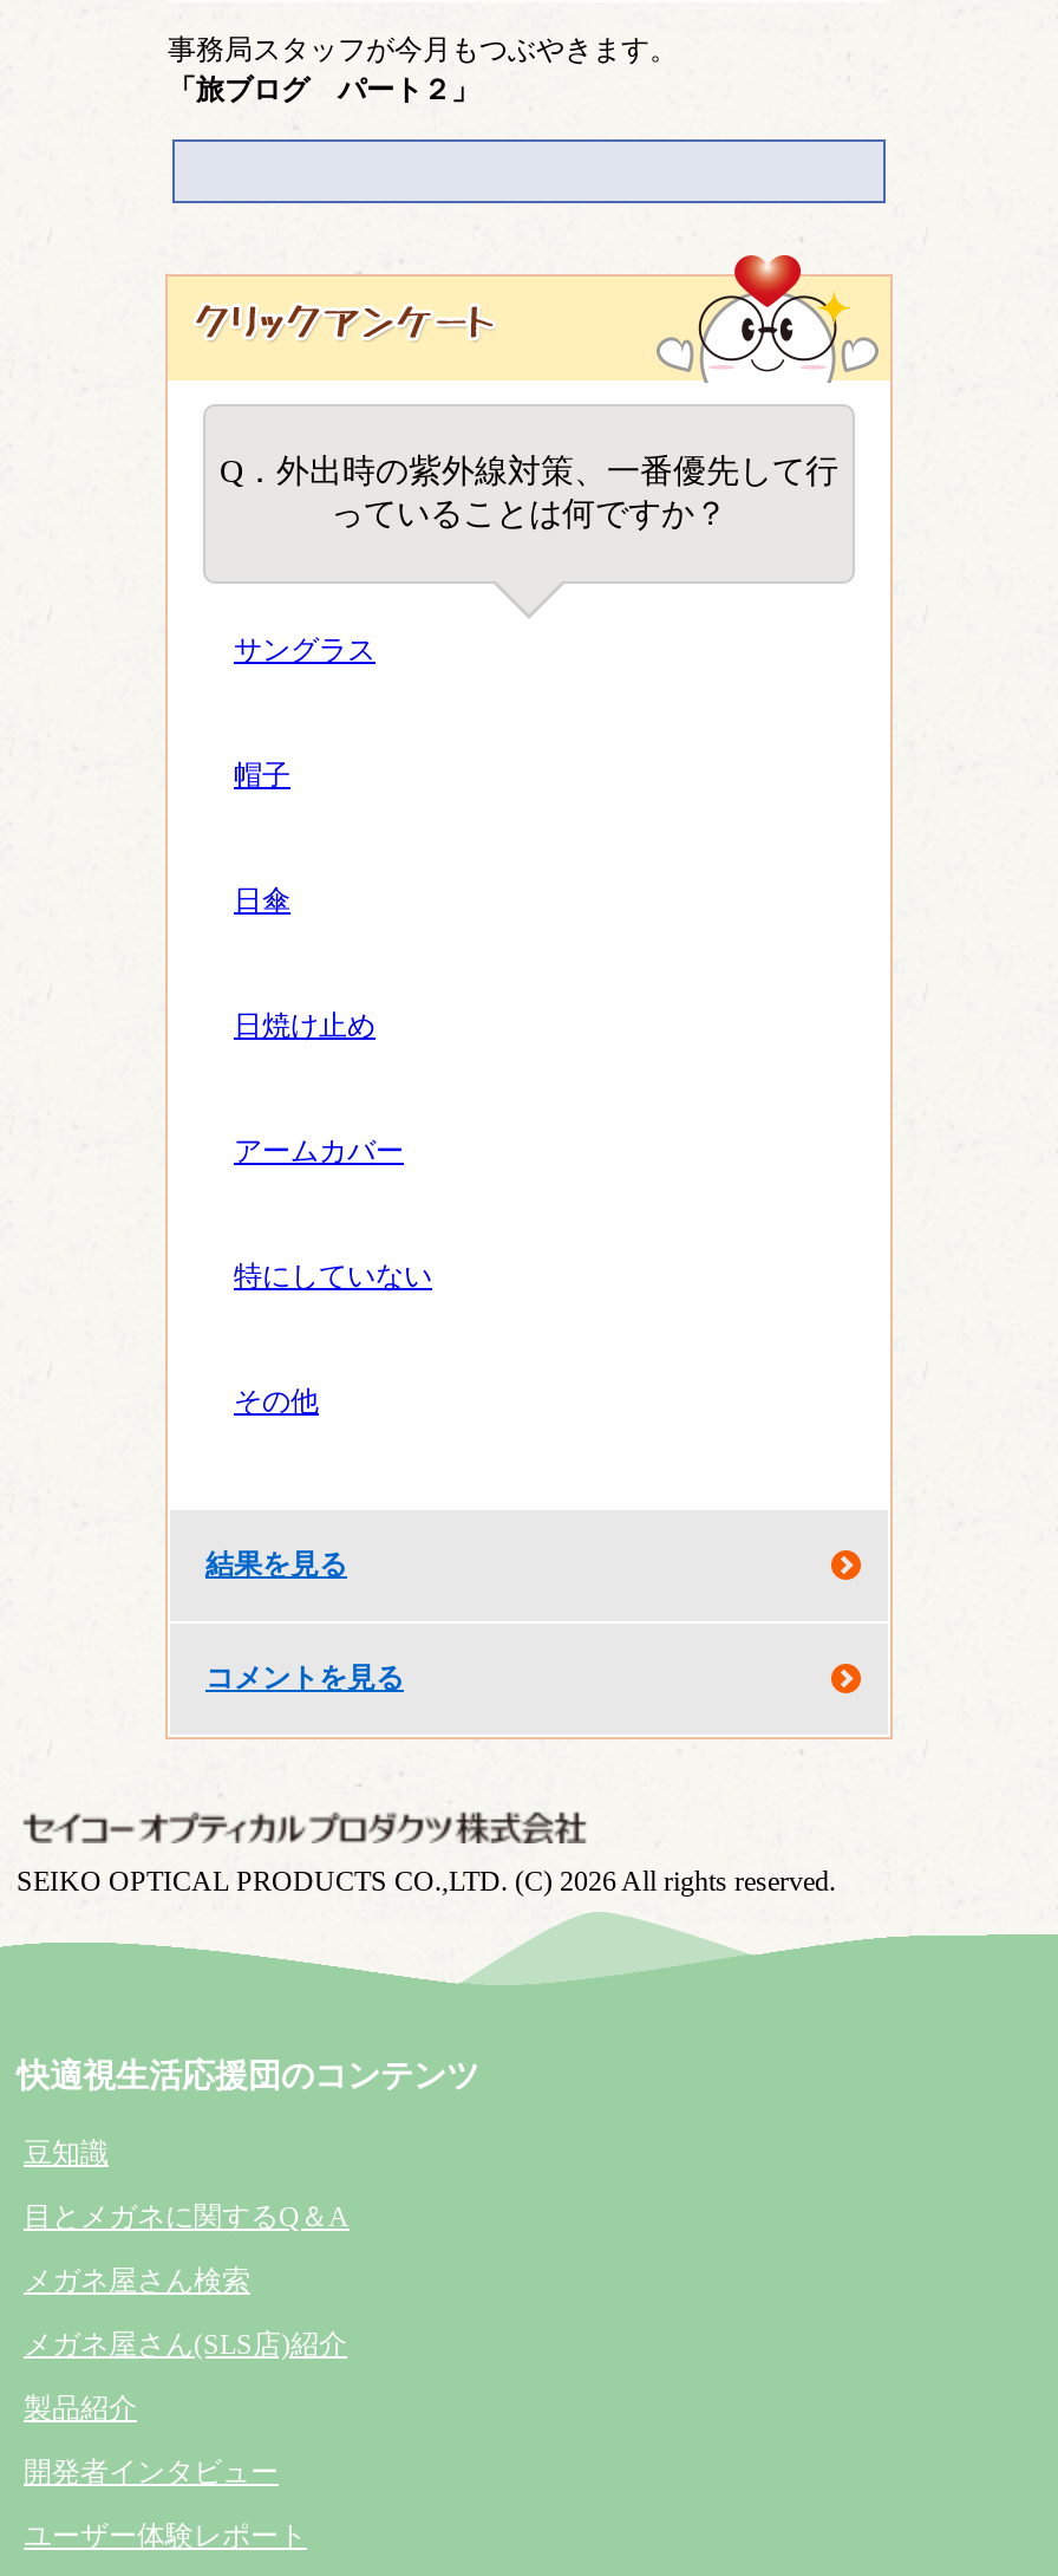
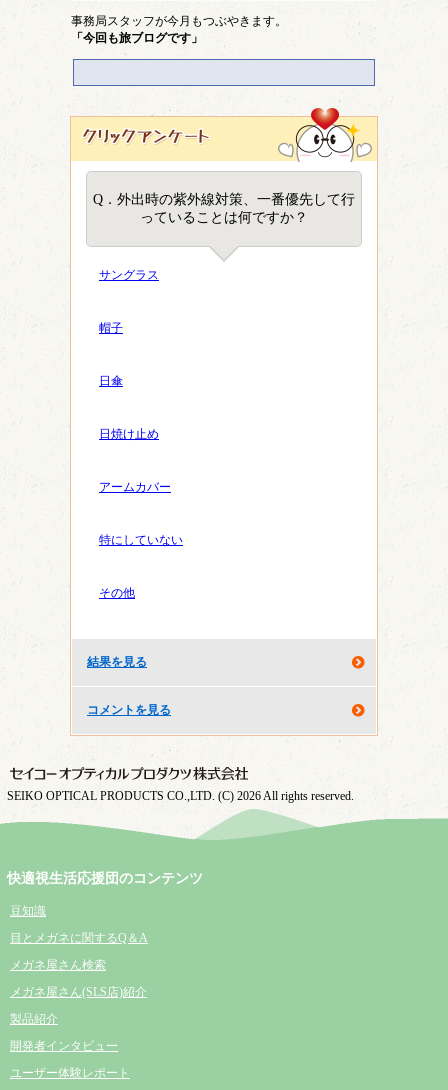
[168,73,479,106] 「旅ブログ パート２」 -> [71,31,203,45] 「今回も旅ブログです」

